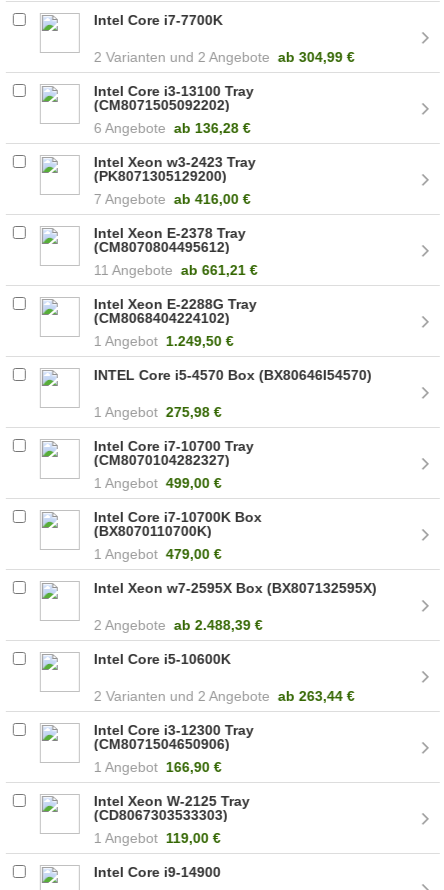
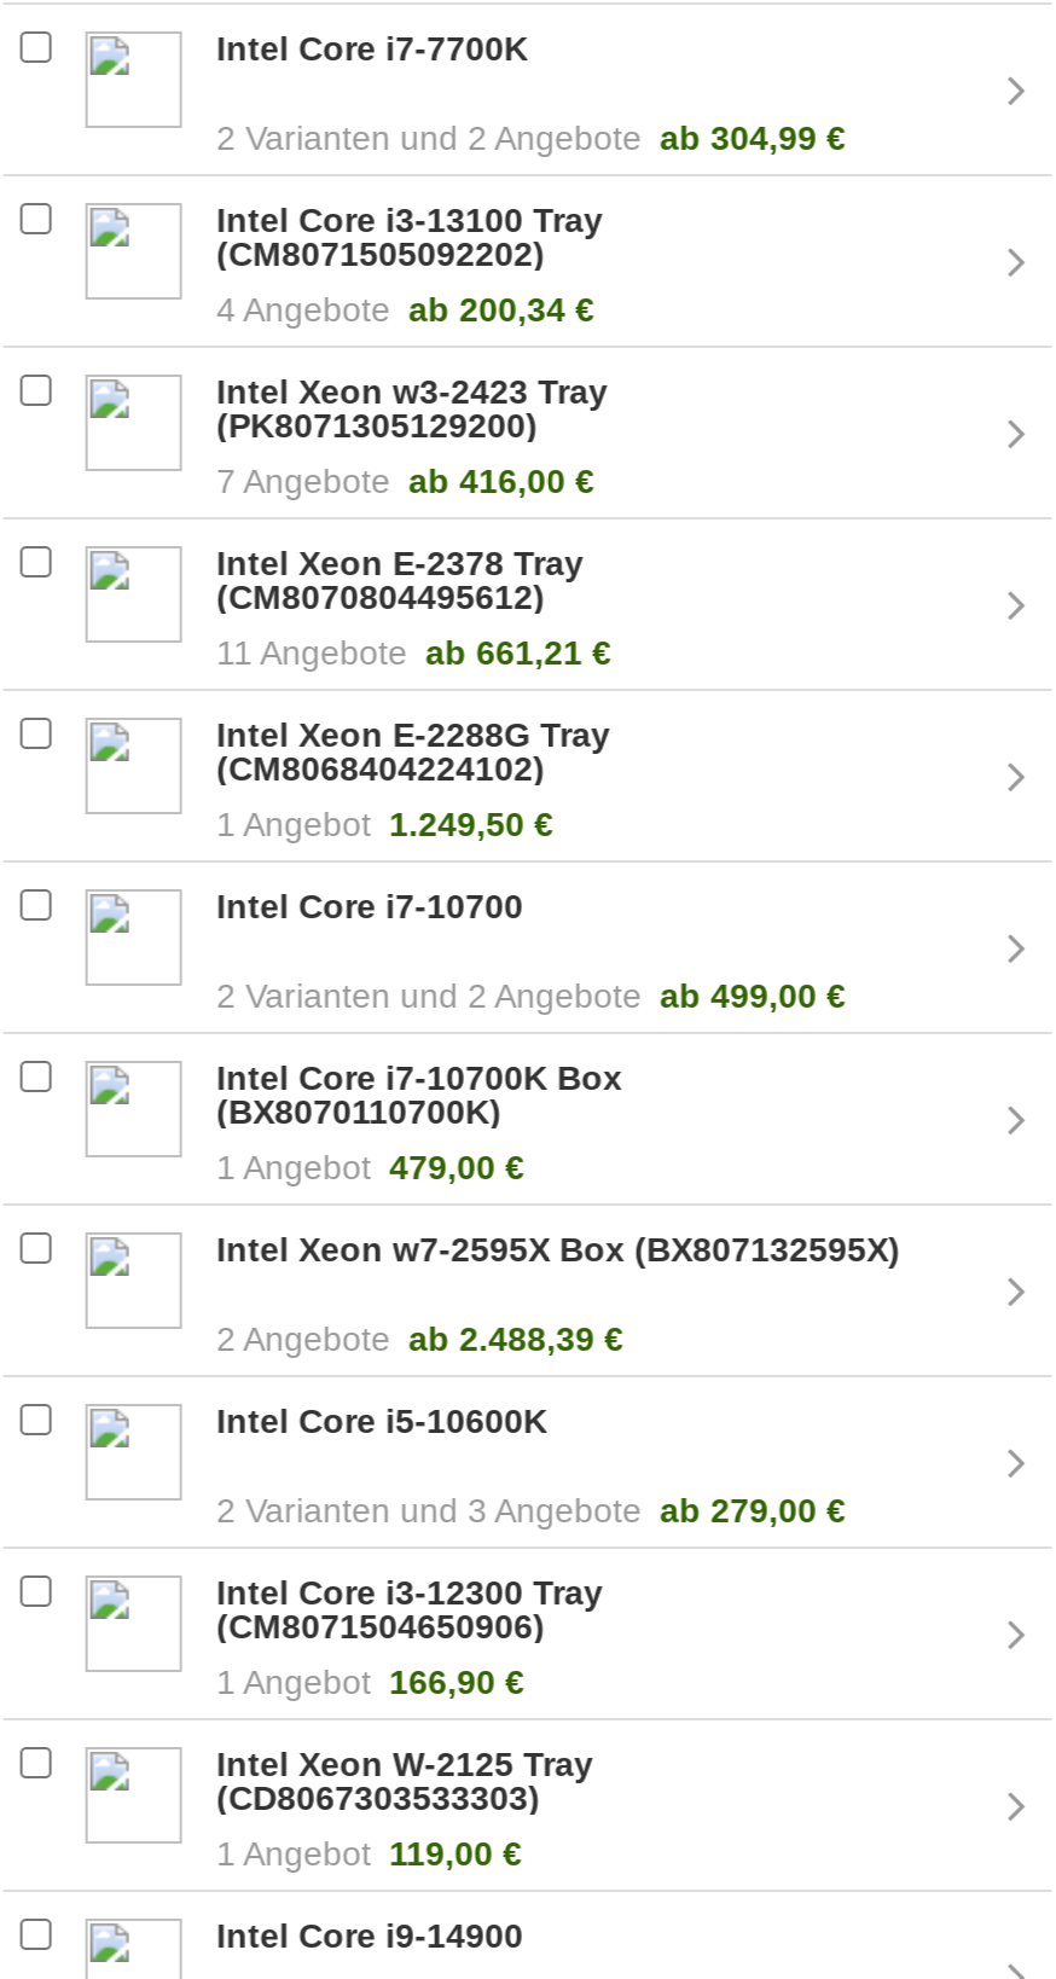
[94,120,250,136] 6 Angebote ab 136,28 € -> [216,290,594,328] 4 Angebote ab 200,34 €
[94,367,372,491] INTEL Core i5-4570 Box (BX80646I54570) | 1 Angebot 275,98 € | Intel Core i7-10700 Tray | (CM8070104282327) | 1 Angebot 499,00 € -> [216,887,846,1015] Intel Core i7-10700 | 2 | 2 Angebote ab 499,00 €
[198,688,354,704] 2 Angebote ab 263,44 € -> [468,1491,846,1529] 3 Angebote ab 279,00 €

